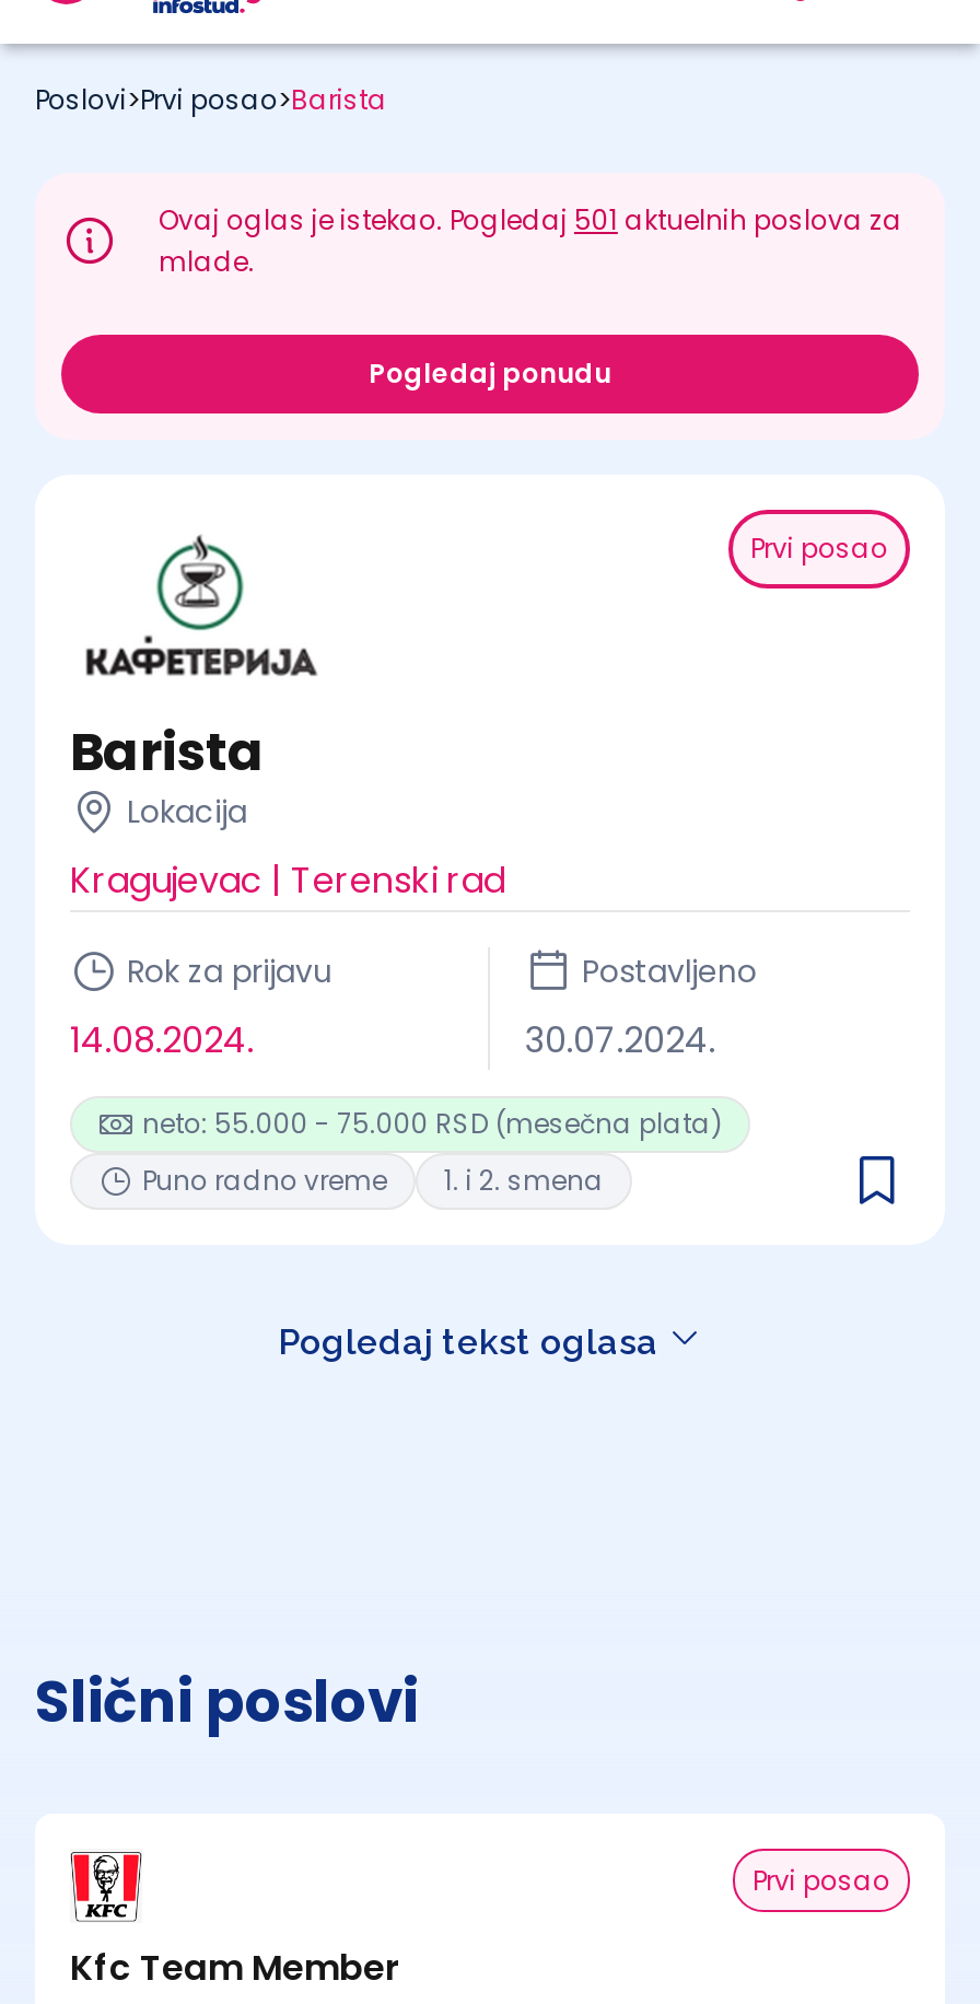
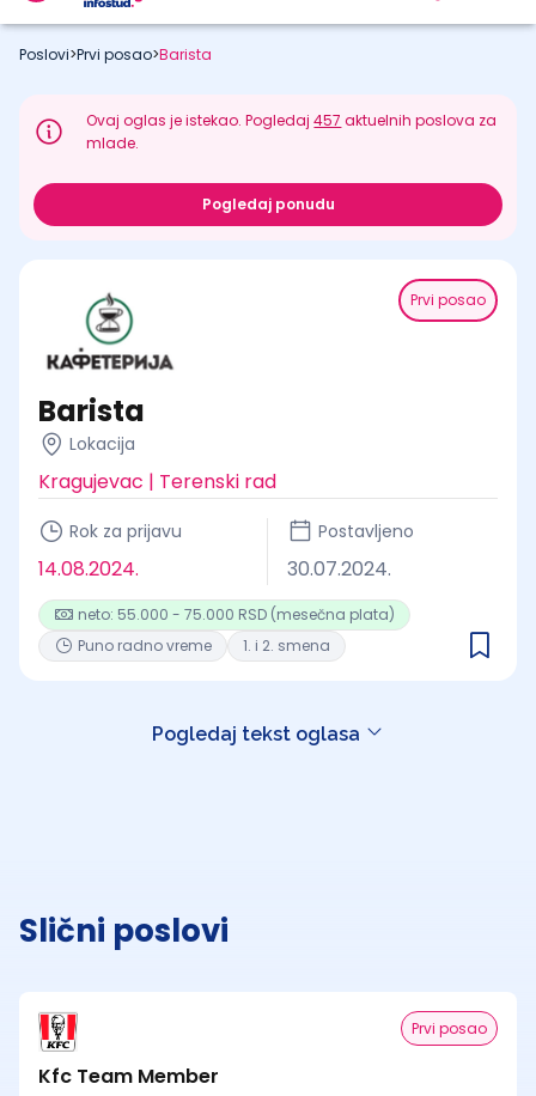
[158,201,902,238] Ovaj oglas je istekao. Pogledaj 501 aktuelnih poslova za -> [87,110,497,130] Ovaj oglas je istekao. Pogledaj 457 aktuelnih poslova za

